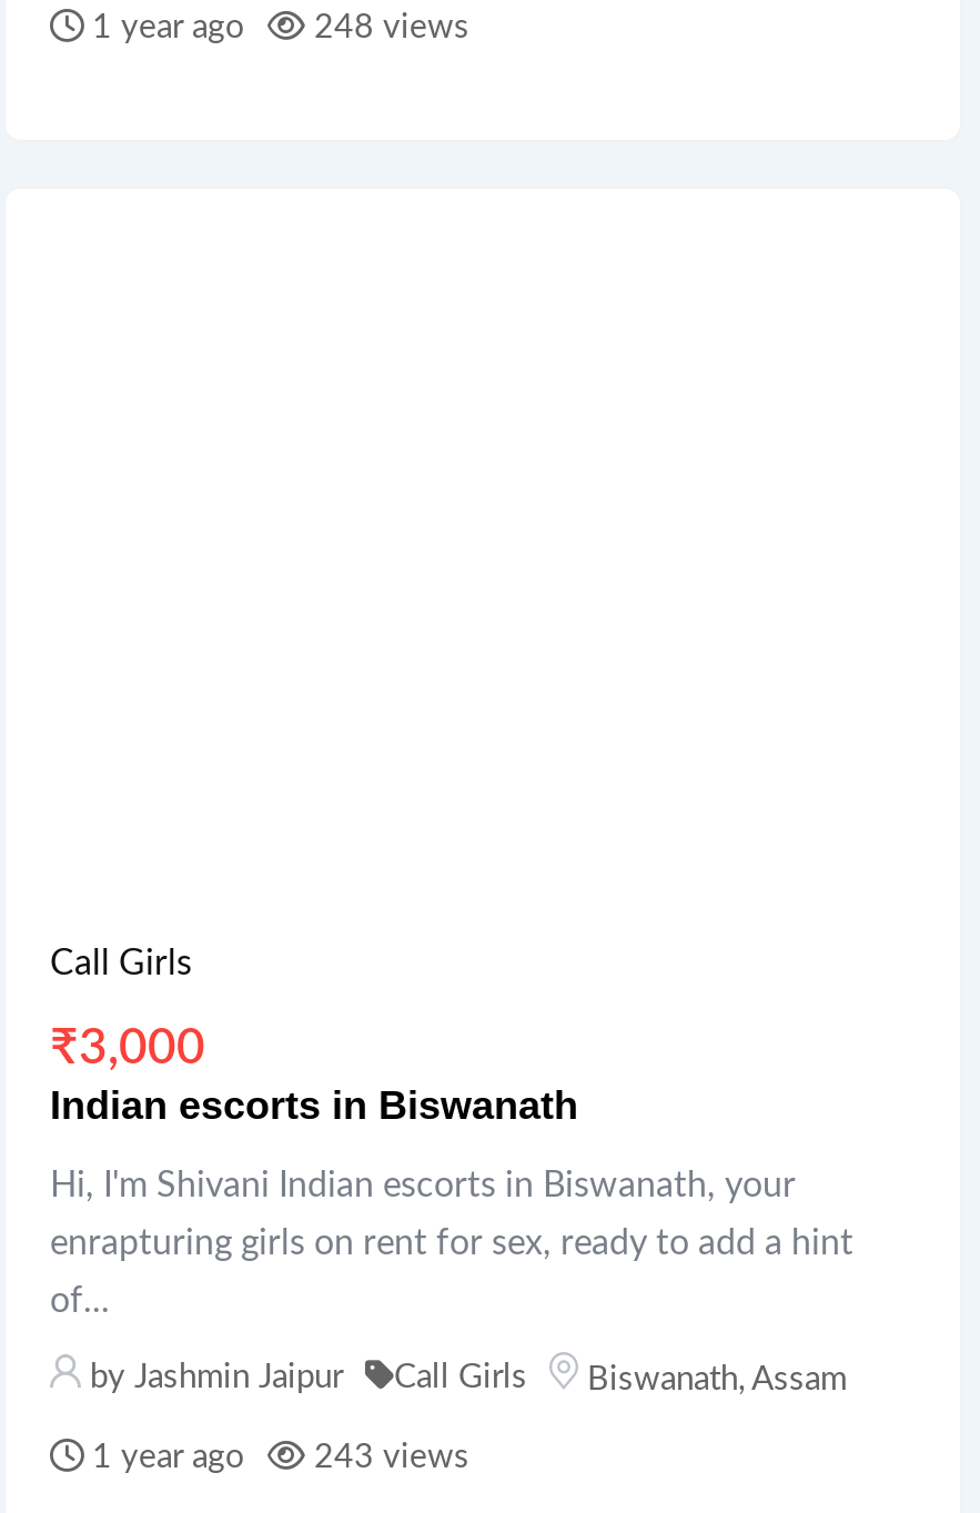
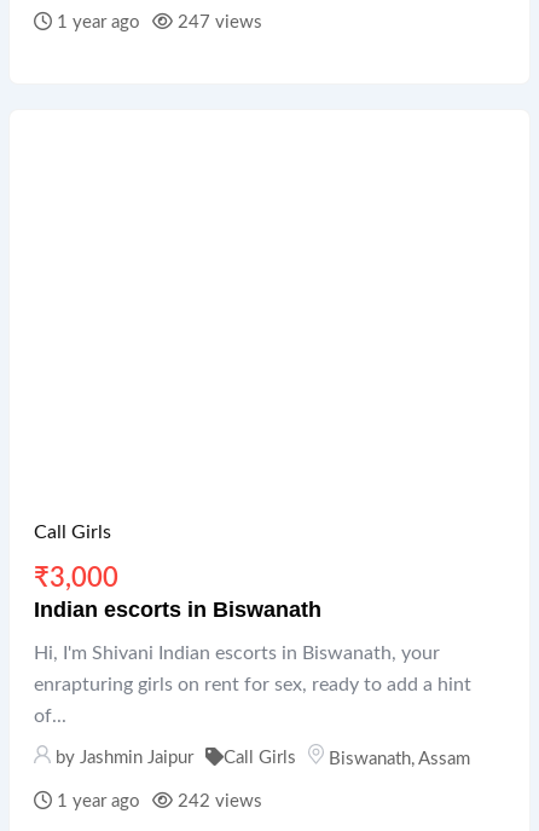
[83,10,469,43] 1 year ago 248 views -> [52,13,262,31] 1 year ago 247 views
[83,1440,469,1473] 1 year ago 243 views -> [52,792,262,810] 1 year ago 242 views

